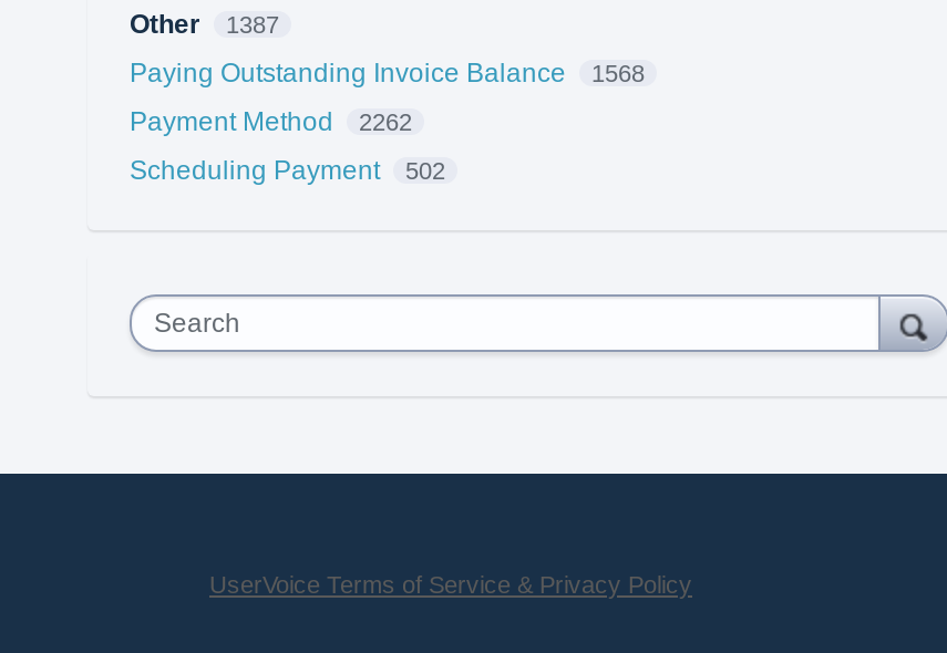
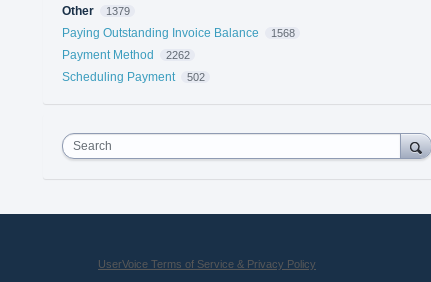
[130,9,279,40] Other 1387 -> [62,4,129,18] Other 1379

